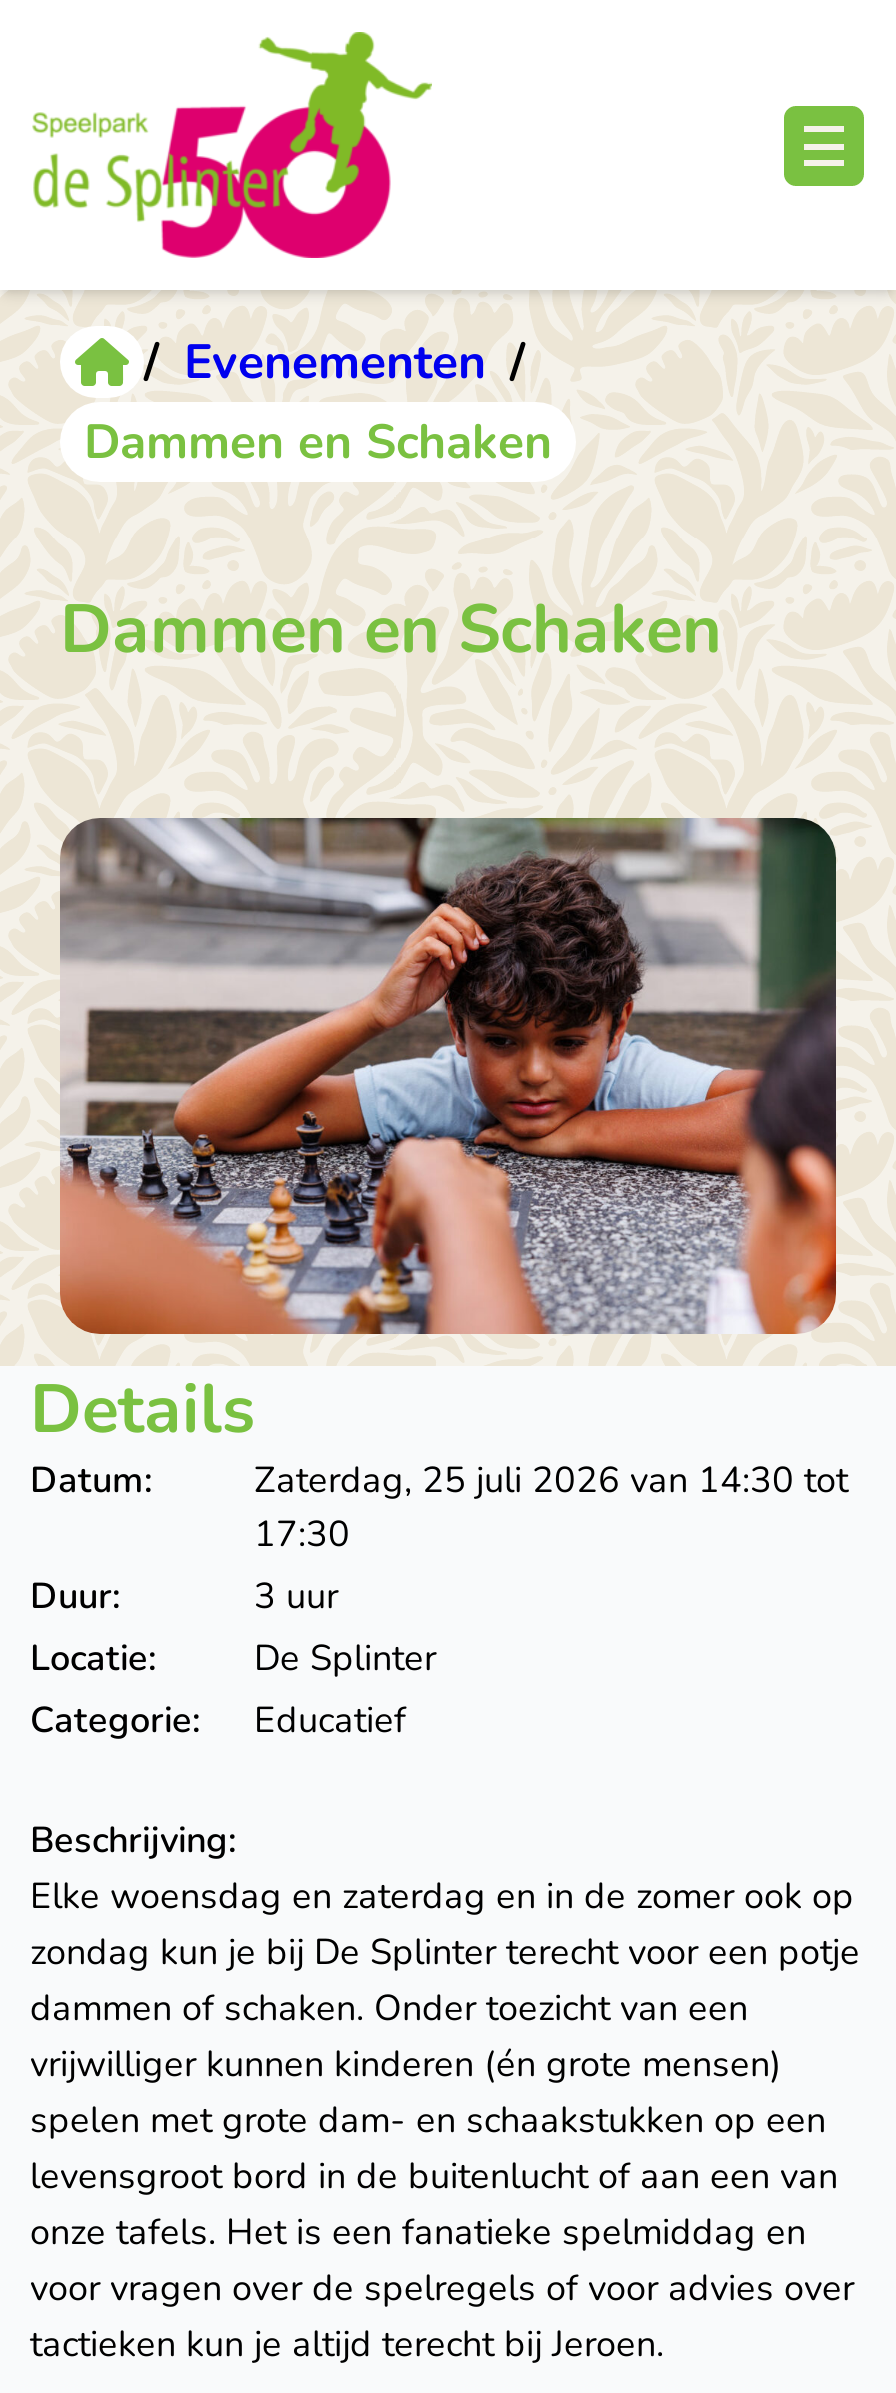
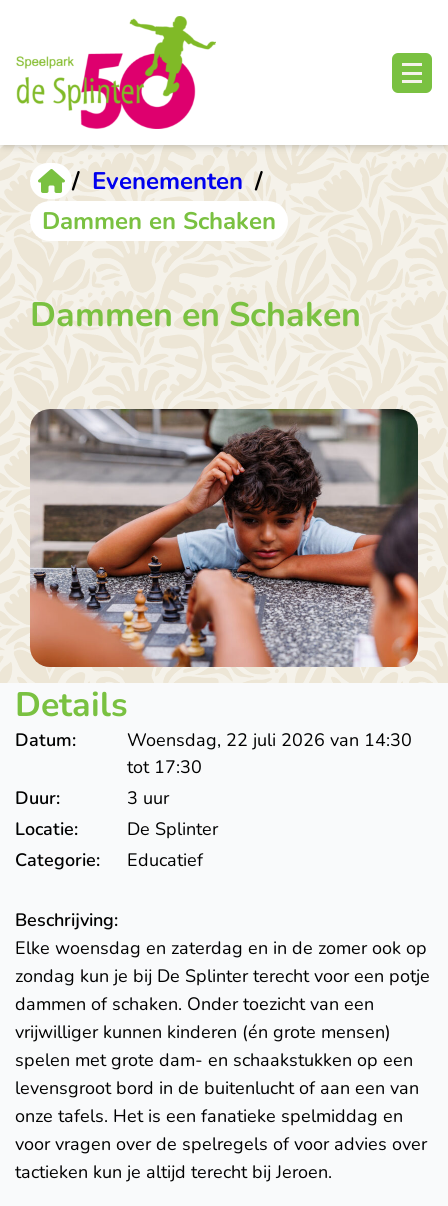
[254,1457,848,1559] Zaterdag, 25 juli 2026 van 14:30 tot | 17:30 -> [127,728,412,779] Woensdag, 22 juli 2026 van 14:30 | tot 17:30

